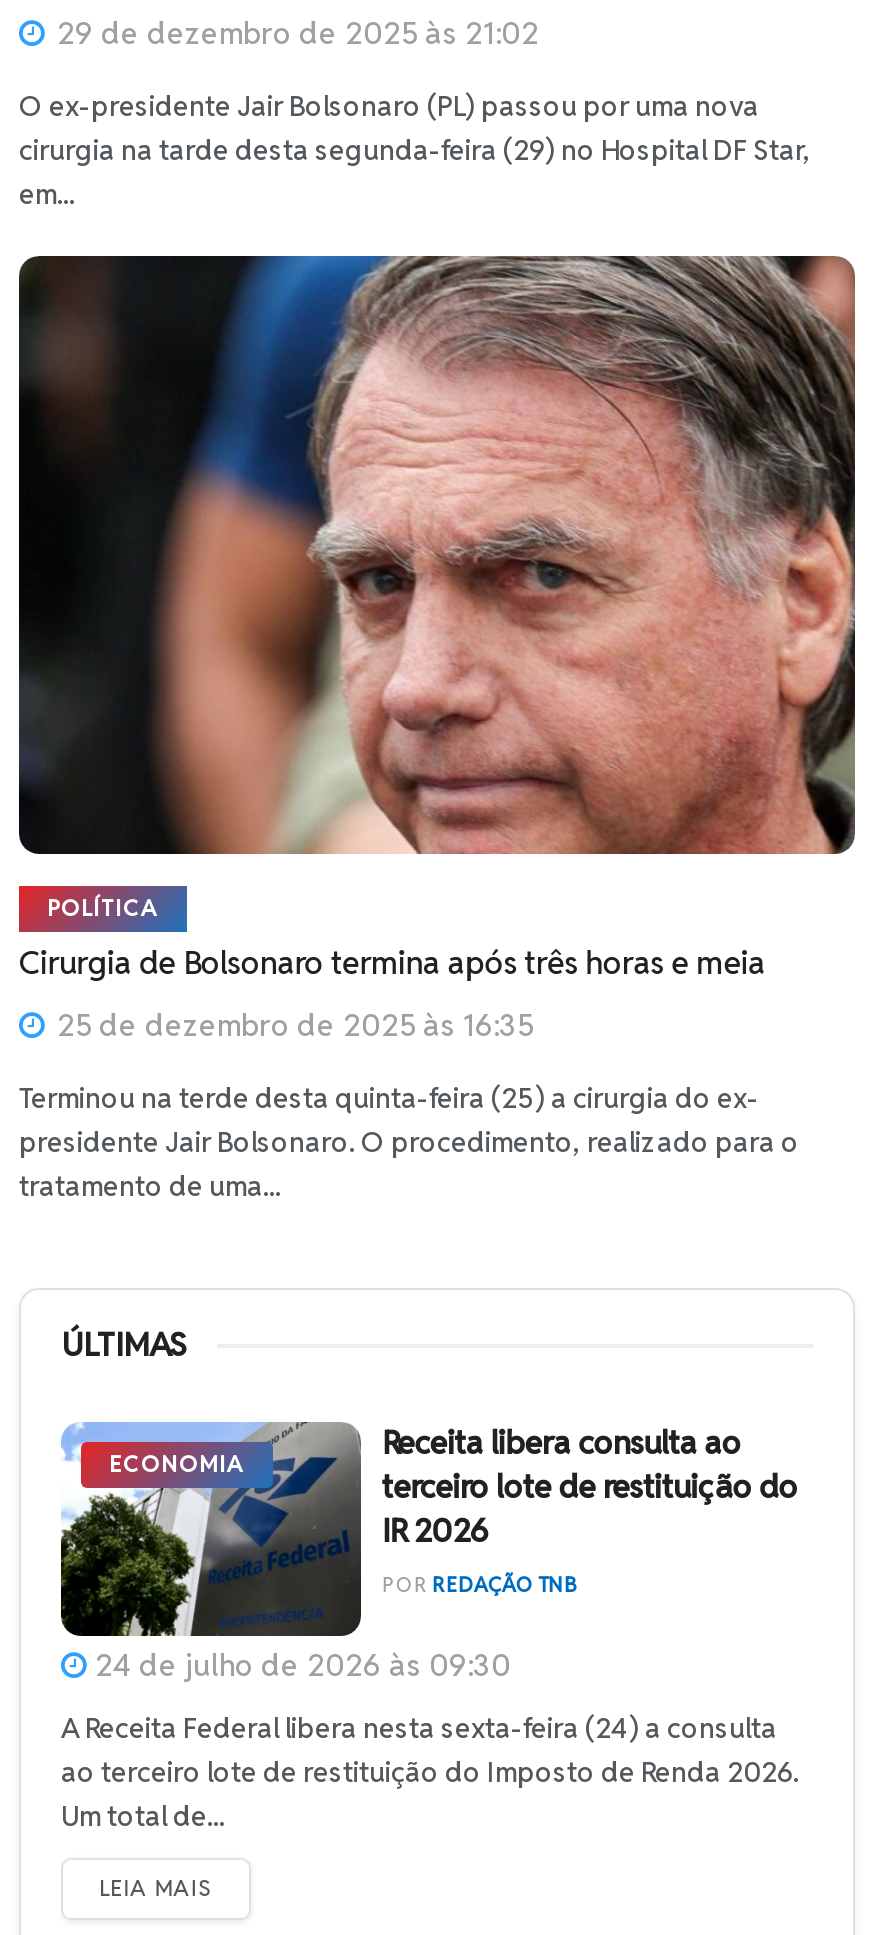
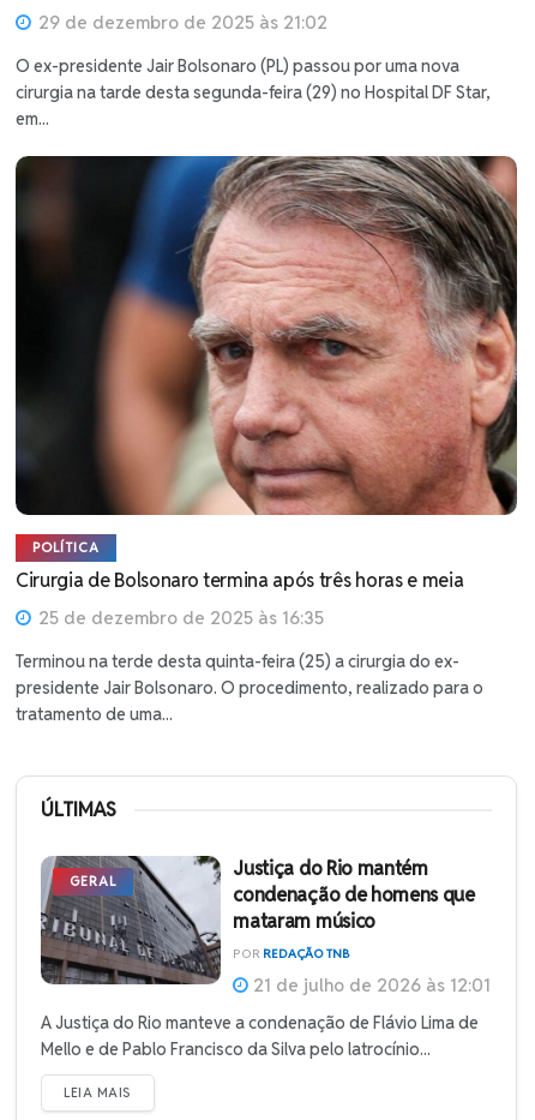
[61,1422,798,1632] [image] | ECONOMIA | Receita libera consulta ao | terceiro lote de restituição do | IR 2026 -> [40,855,475,954] [image] | GERAL | Justiça do Rio mantém | condenação de homens que | mataram músico
[87,1647,511,1685] 24 de julho de 2026 às 09:30 -> [249,973,491,996] 21 de julho de 2026 às 12:01
[61,1711,799,1835] A Receita Federal libera nesta sexta-feira (24) a consulta | ao terceiro lote de restituição do Imposto de Renda 2026. | Um total de... -> [41,1012,479,1060] A Justiça do Rio manteve a condenação de Flávio Lima de | Mello e de Pablo Francisco da Silva pelo latrocínio...

